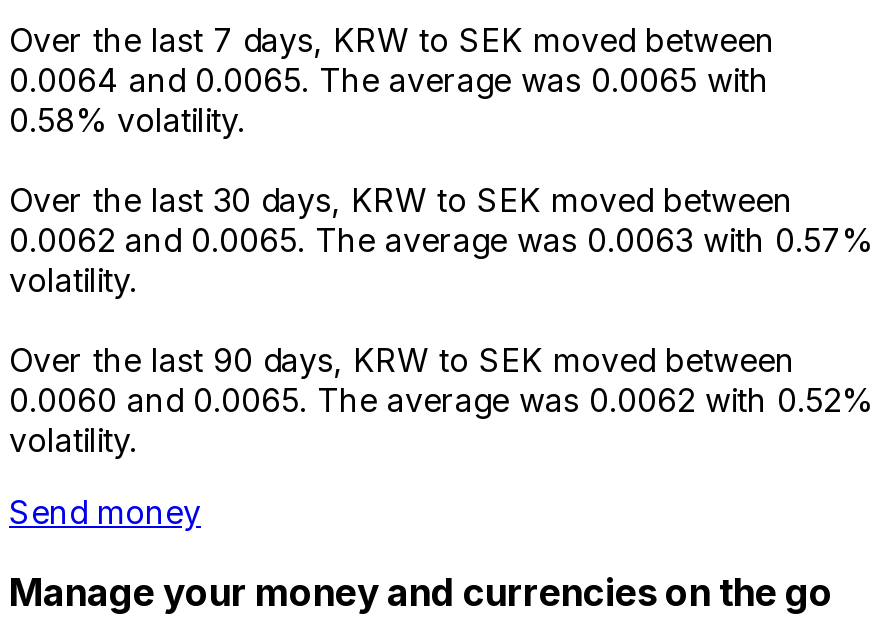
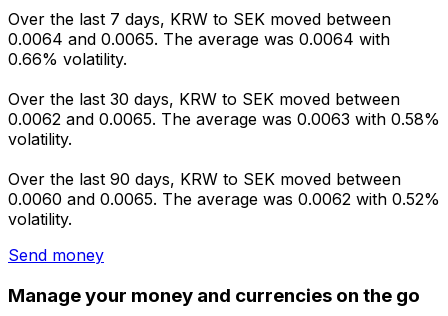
[9,60,769,100] 0.0064 and 0.0065. The average was 0.0065 with -> [8,29,390,49] 0.0064 and 0.0065. The average was 0.0064 with
[9,100,245,140] 0.58% volatility. -> [8,49,127,69] 0.66% volatility.
[9,220,873,260] 0.0062 and 0.0065. The average was 0.0063 with 0.57% -> [8,109,440,129] 0.0062 and 0.0065. The average was 0.0063 with 0.58%

